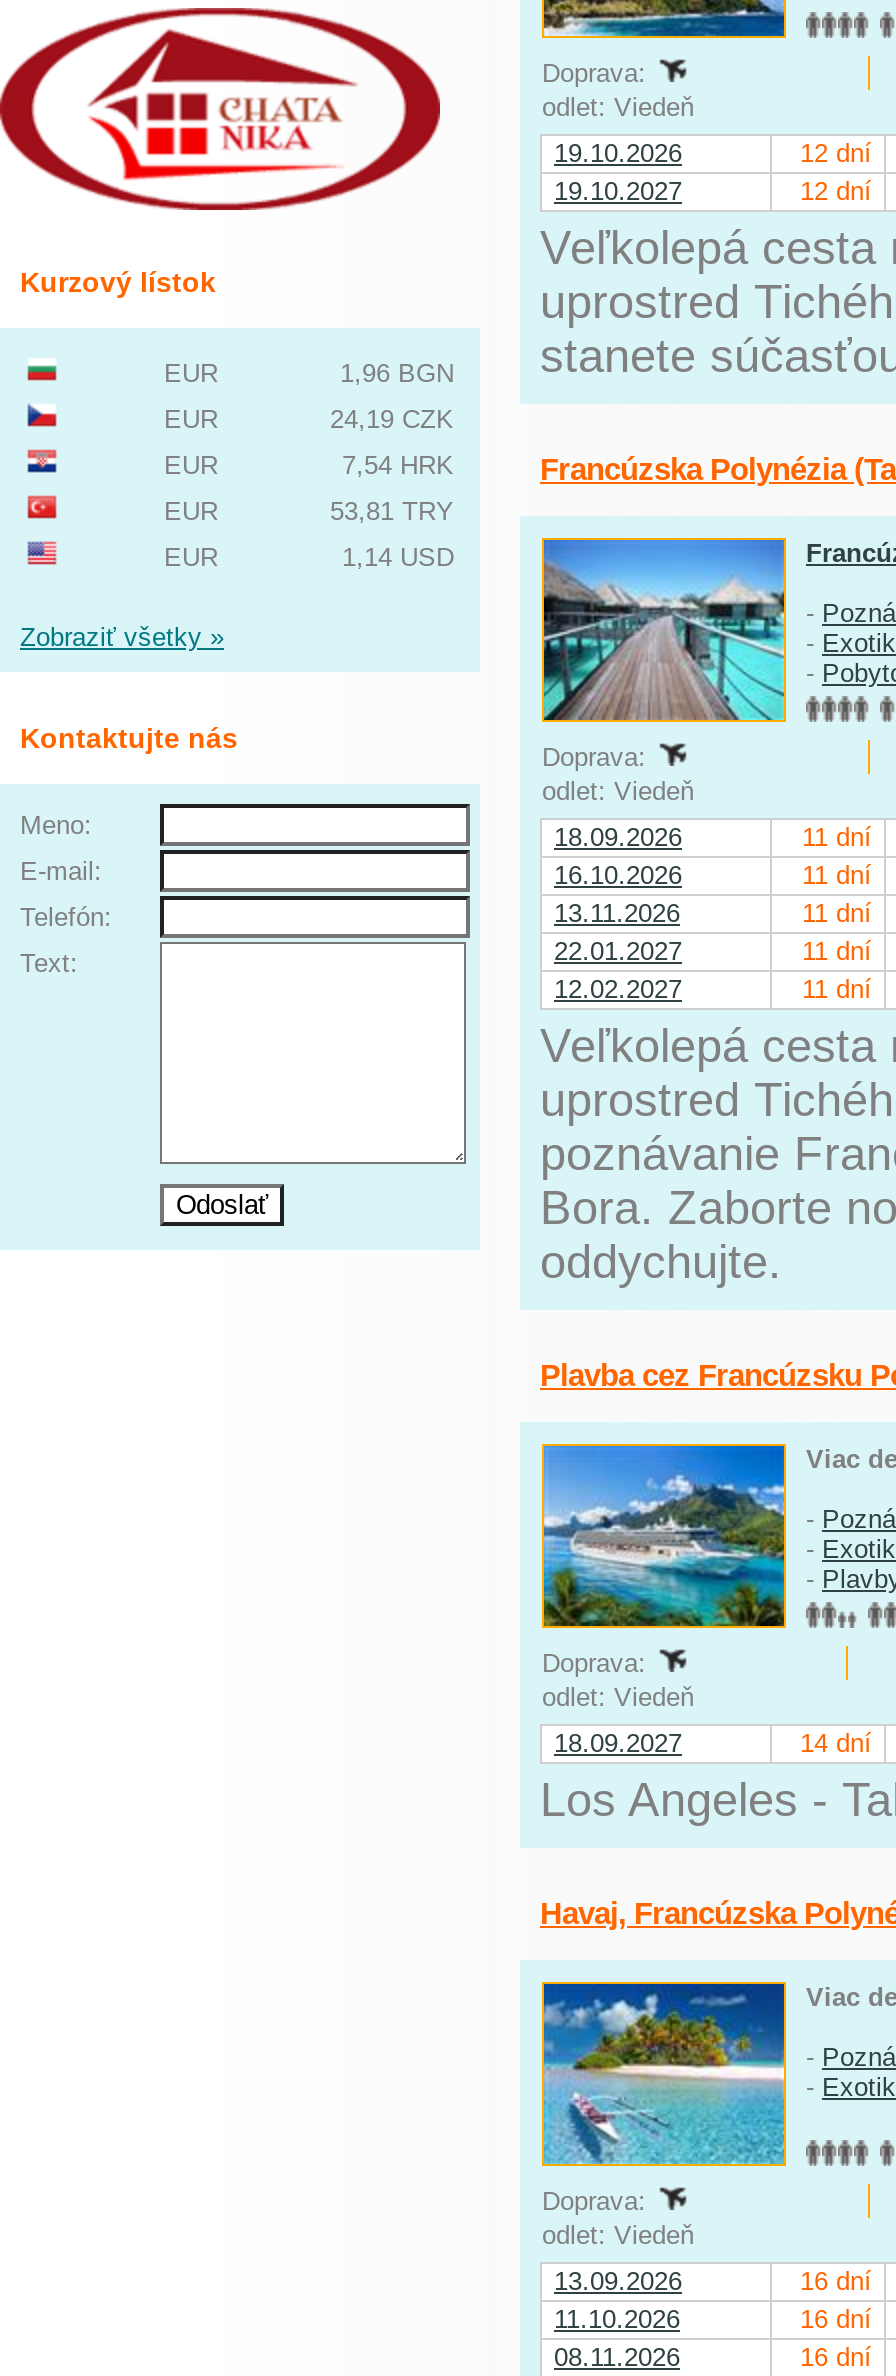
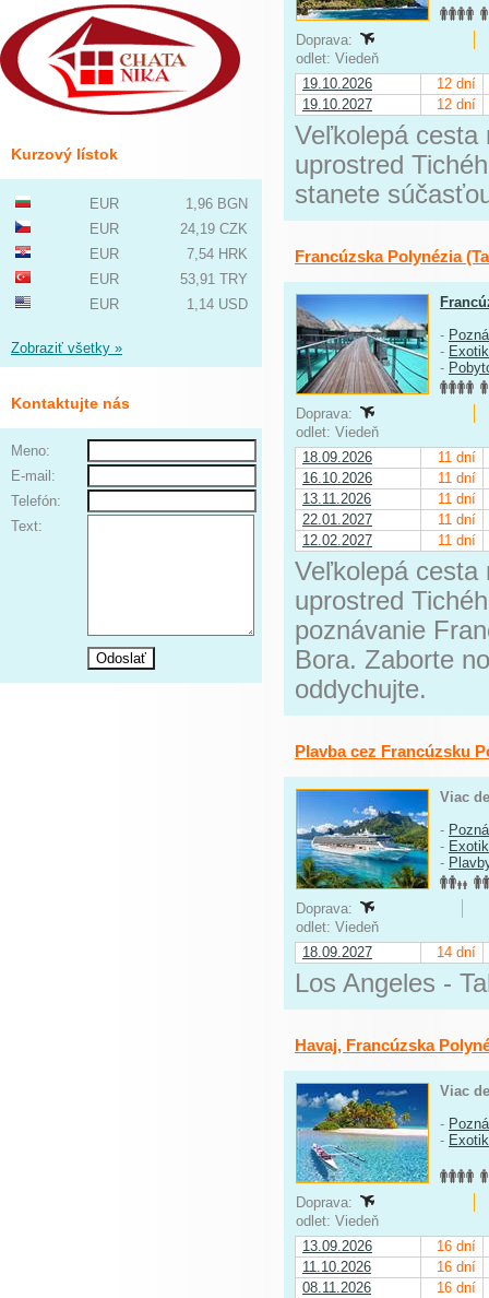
[330,496,454,526] 53,81 TRY -> [180,271,248,287] 53,91 TRY

